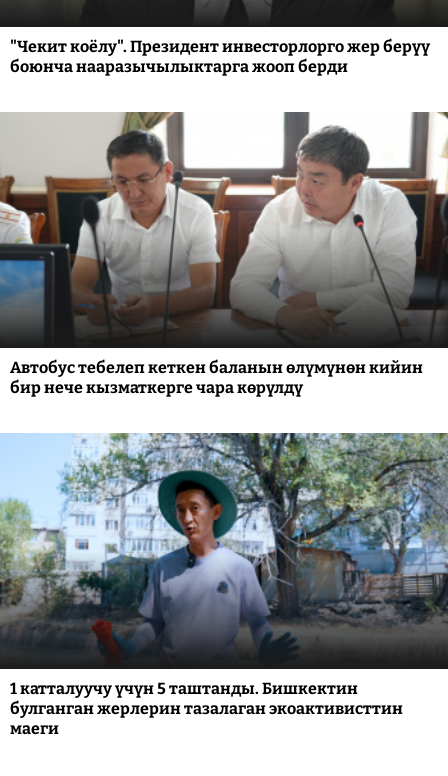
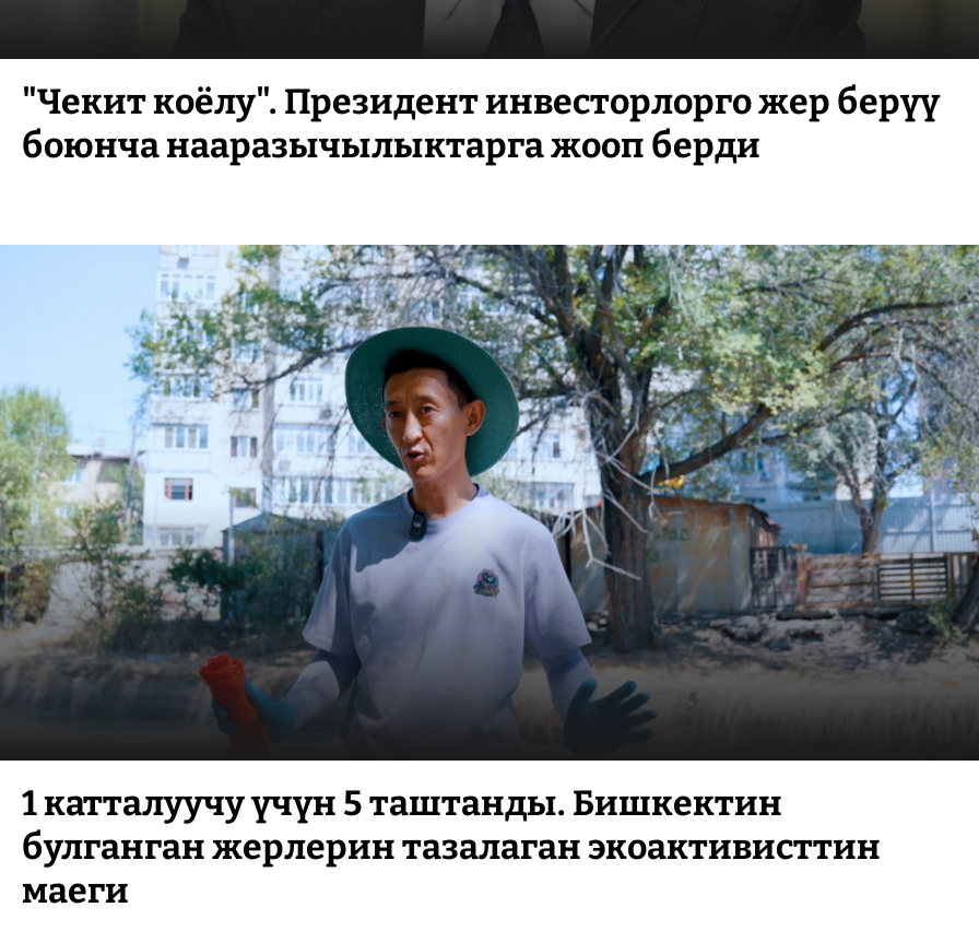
[3,111,445,397] [image] | Автобус тебелеп кеткен баланын өлүмүнөн кийин | бир нече кызматкерге чара көрүлдү -> none

